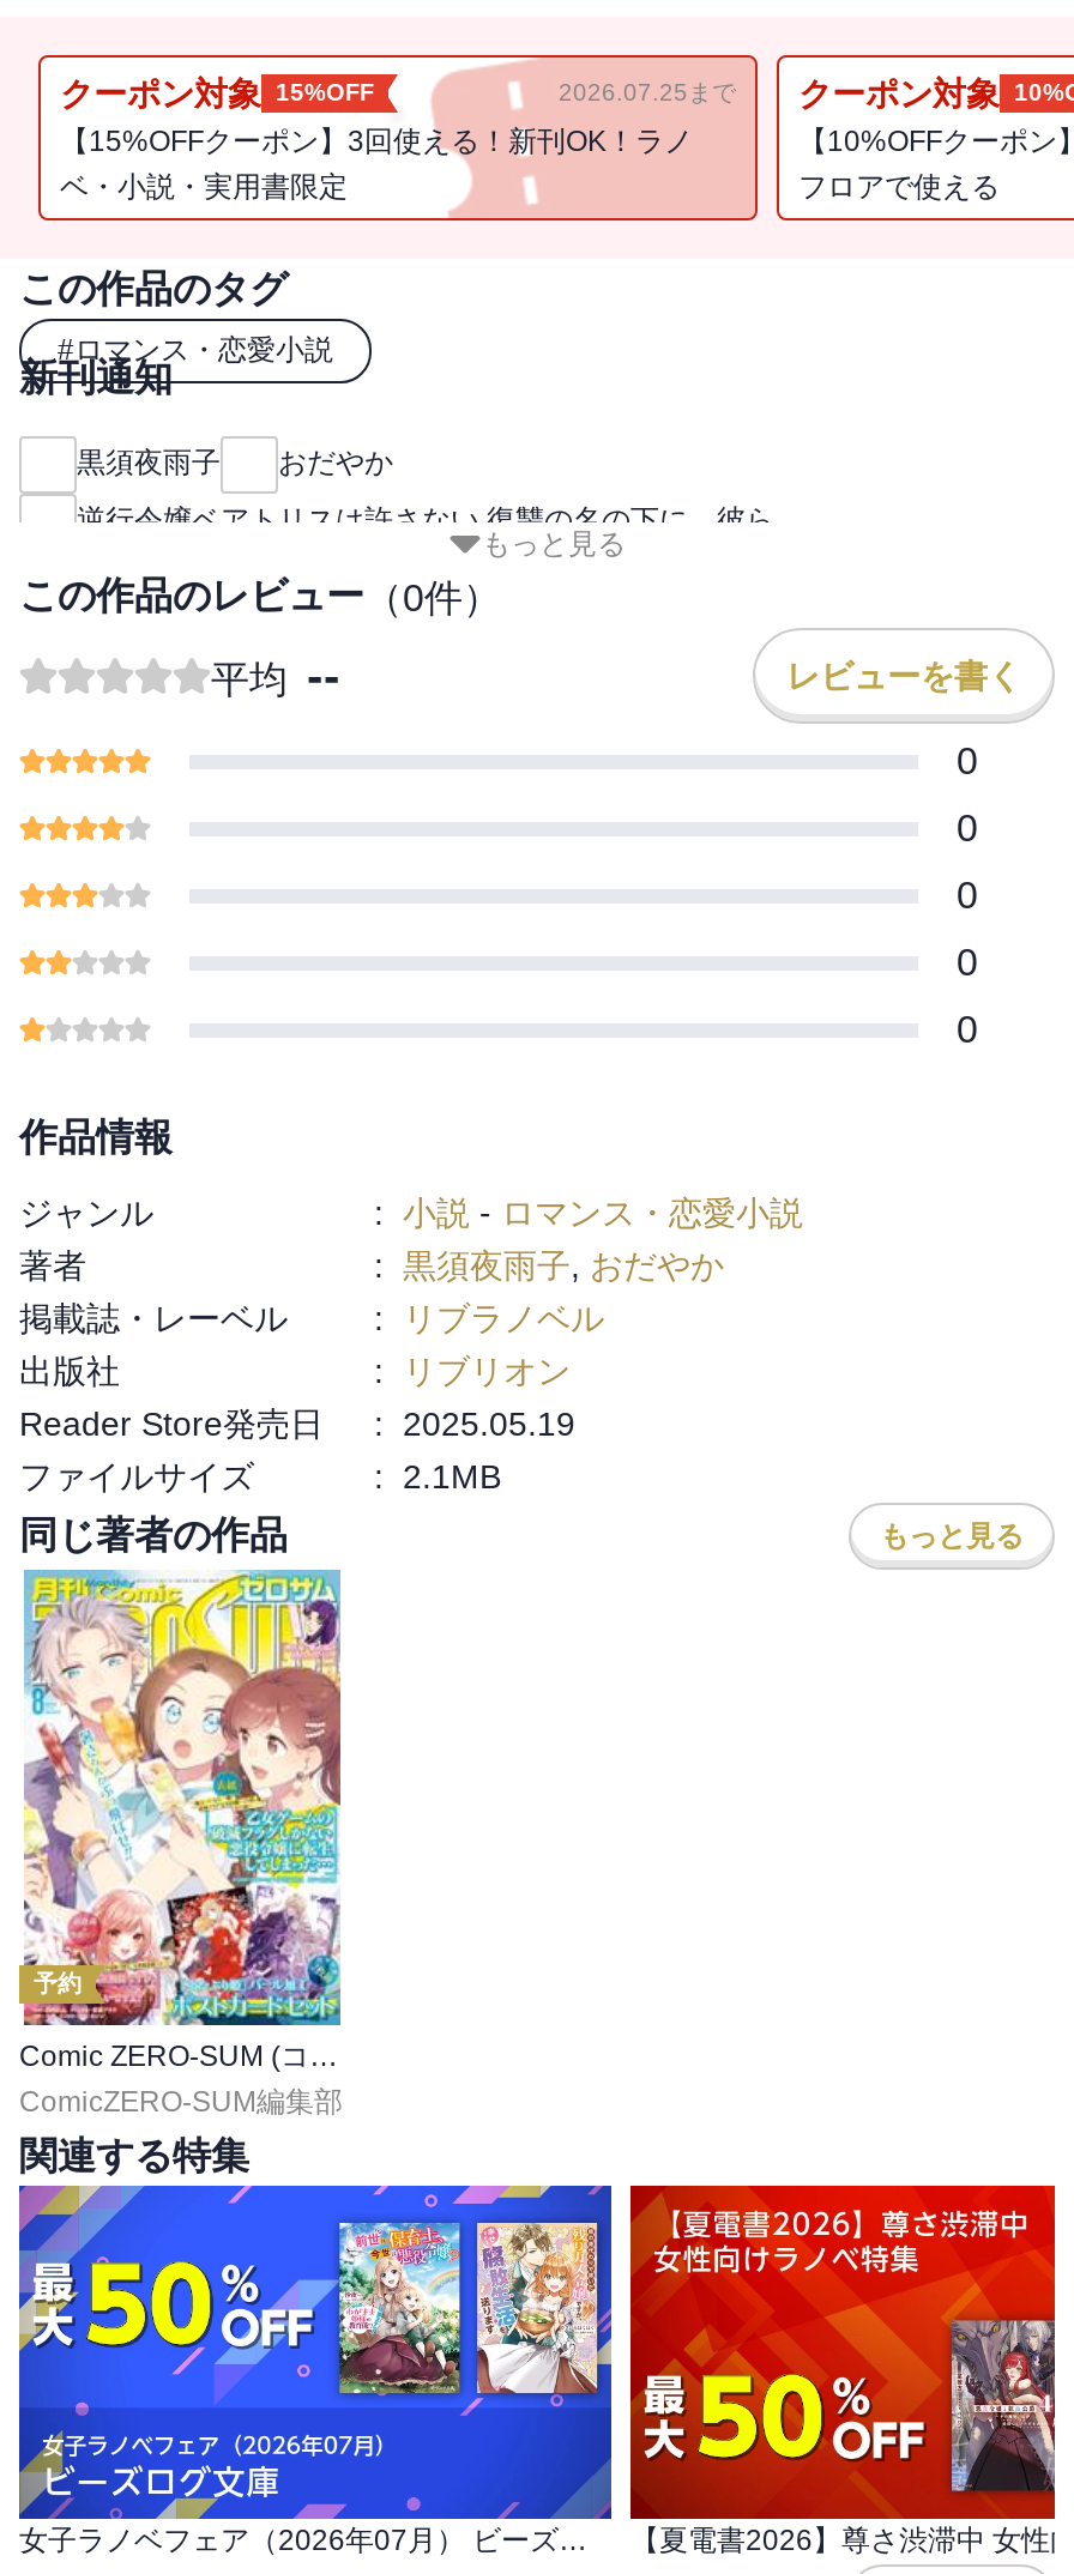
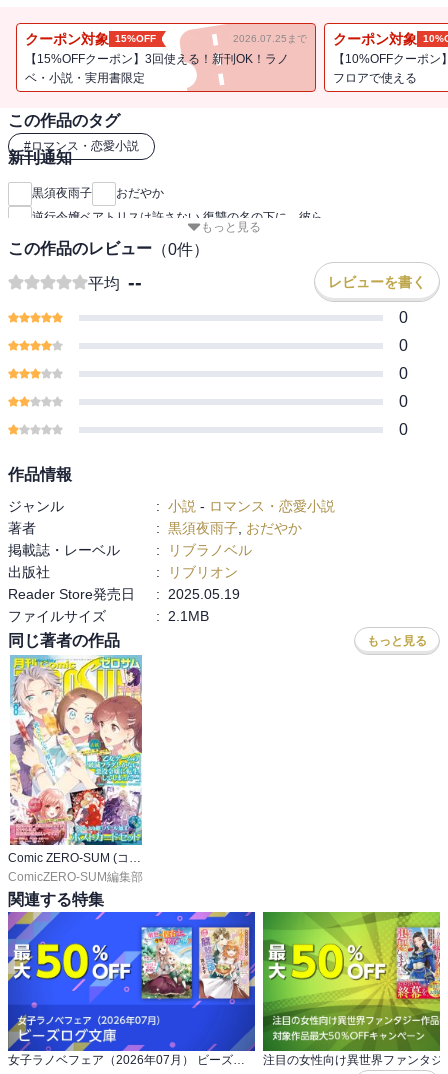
[34,1971,82,1997] 予約 -> none
[628,2183,1057,2555] [image] -> [262,911,441,1066] [image]

